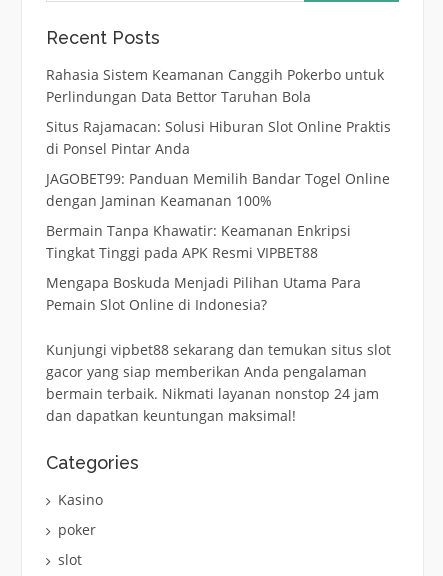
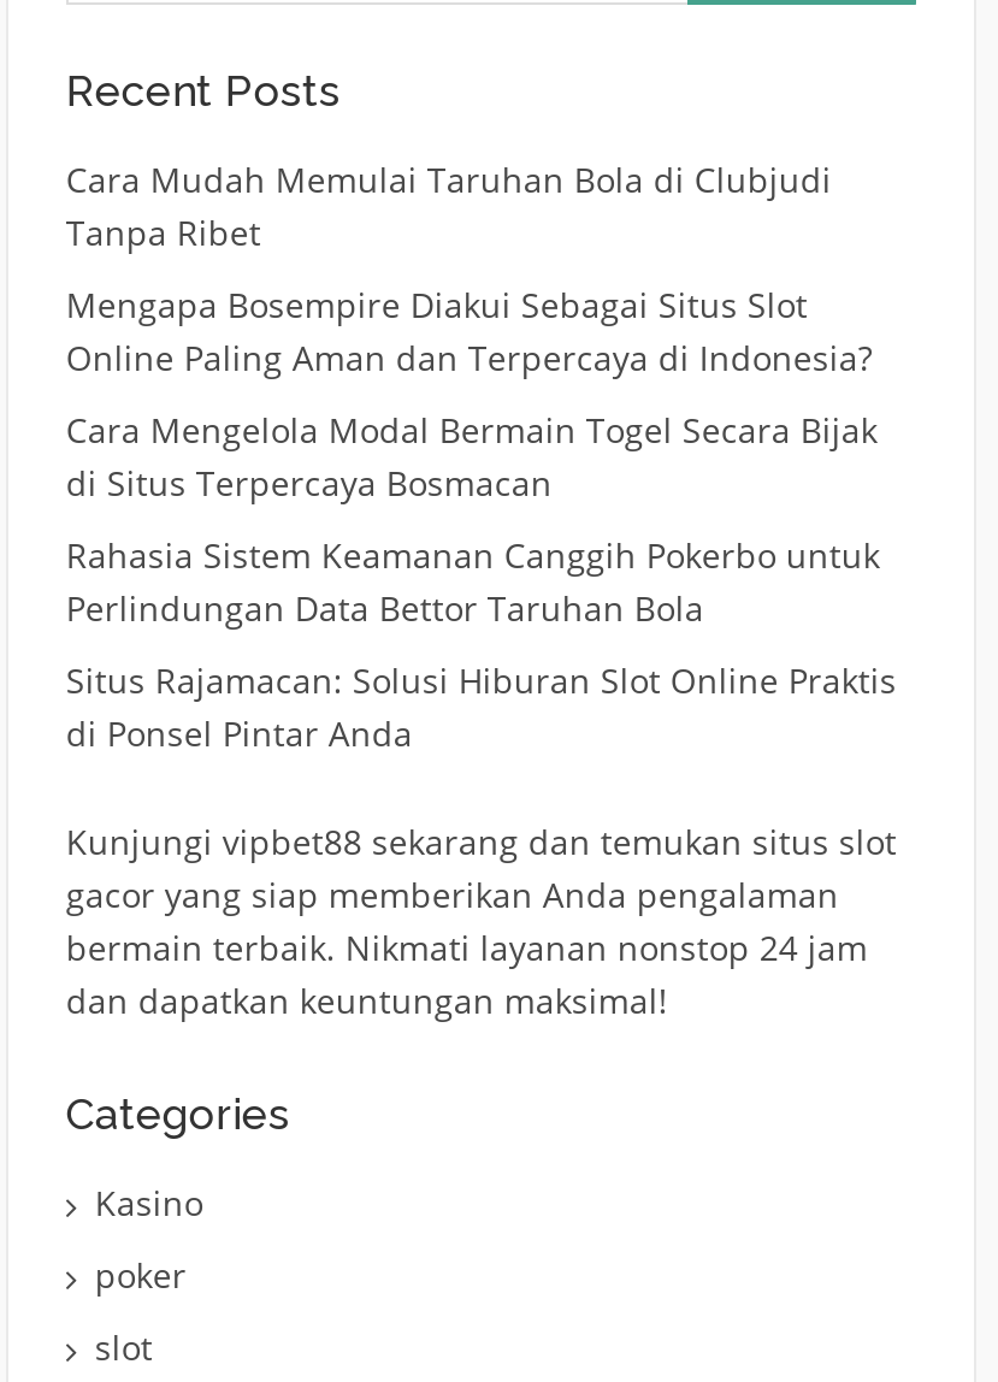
none -> [66,156,877,505] Cara Mudah Memulai Taruhan Bola di Clubjudi | Tanpa Ribet | Mengapa Bosempire Diakui Sebagai Situs Slot | Online Paling Aman dan Terpercaya di Indonesia? | Cara Mengelola Modal Bermain Togel Secara Bijak | di Situs Terpercaya Bosmacan
moved [46,65,391,158] -> [66,532,897,756]: Rahasia Sistem Keamanan Canggih Pokerbo untuk | Perlindungan Data Bettor Taruhan Bola | Situs Rajamacan: Solusi Hiburan Slot Online Praktis | di Ponsel Pintar Anda
[46,169,390,314] JAGOBET99: Panduan Memilih Bandar Togel Online | dengan Jaminan Keamanan 100% | Bermain Tanpa Khawatir: Keamanan Enkripsi | Tingkat Tinggi pada APK Resmi VIPBET88 | Mengapa Boskuda Menjadi Pilihan Utama Para | Pemain Slot Online di Indonesia? -> none

